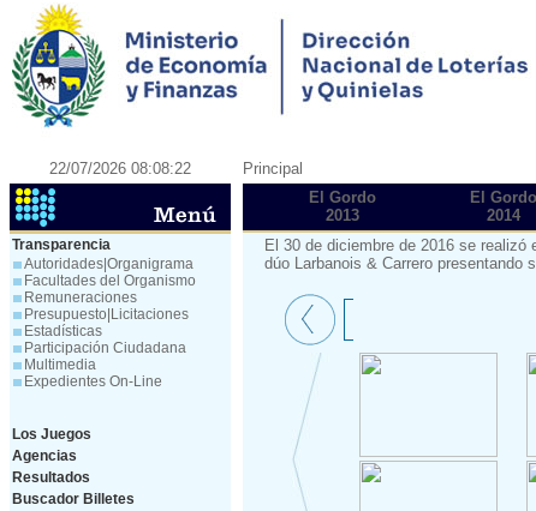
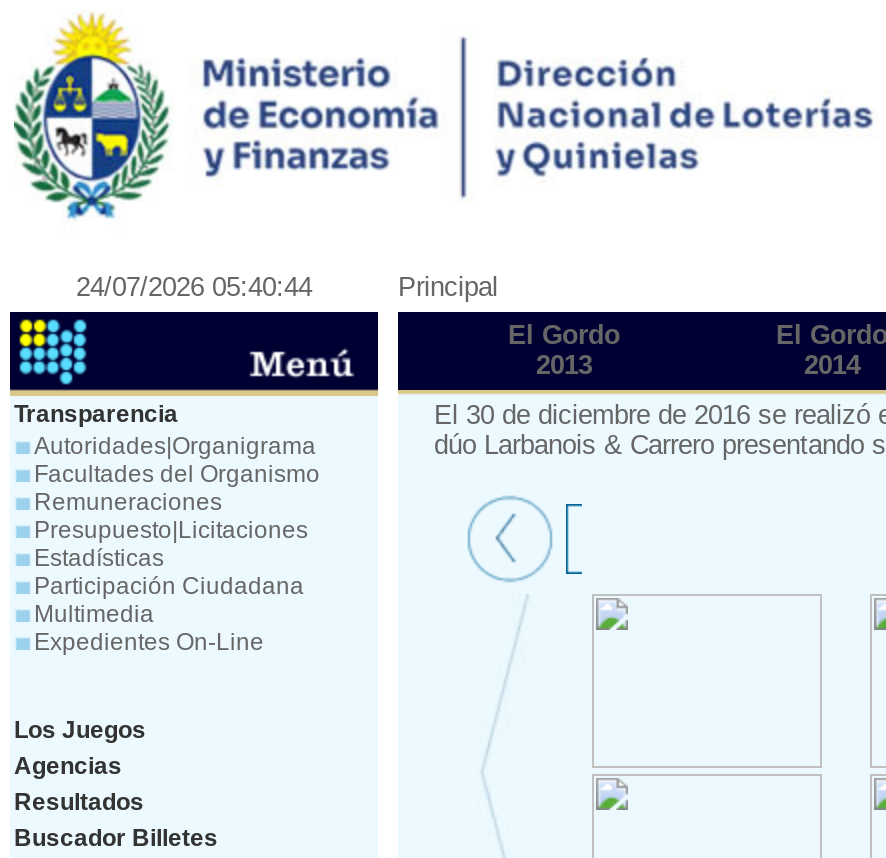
[49,160,191,178] 22/07/2026 08:08:22 -> [76,272,312,302] 24/07/2026 05:40:44

